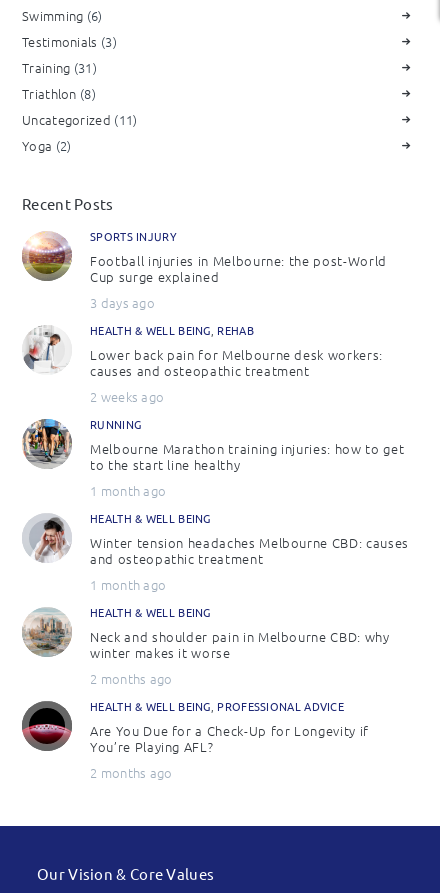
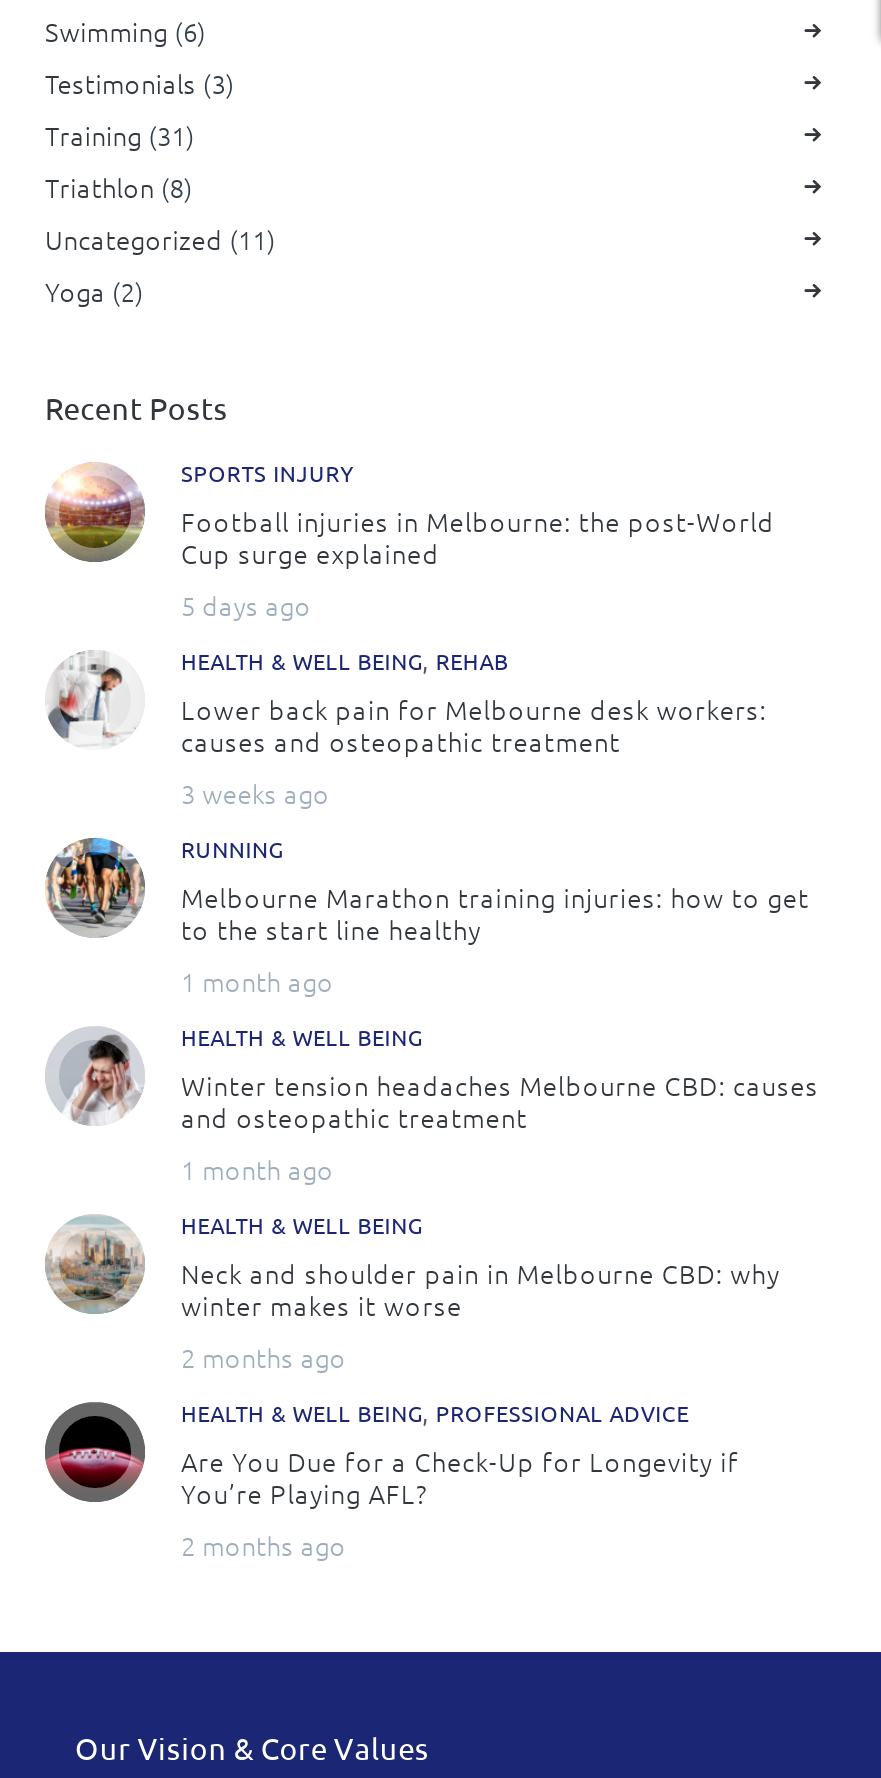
[90,293,155,312] 3 days ago -> [181,587,311,625] 5 days ago
[90,387,164,406] 2 weeks ago -> [181,775,330,813] 3 weeks ago

